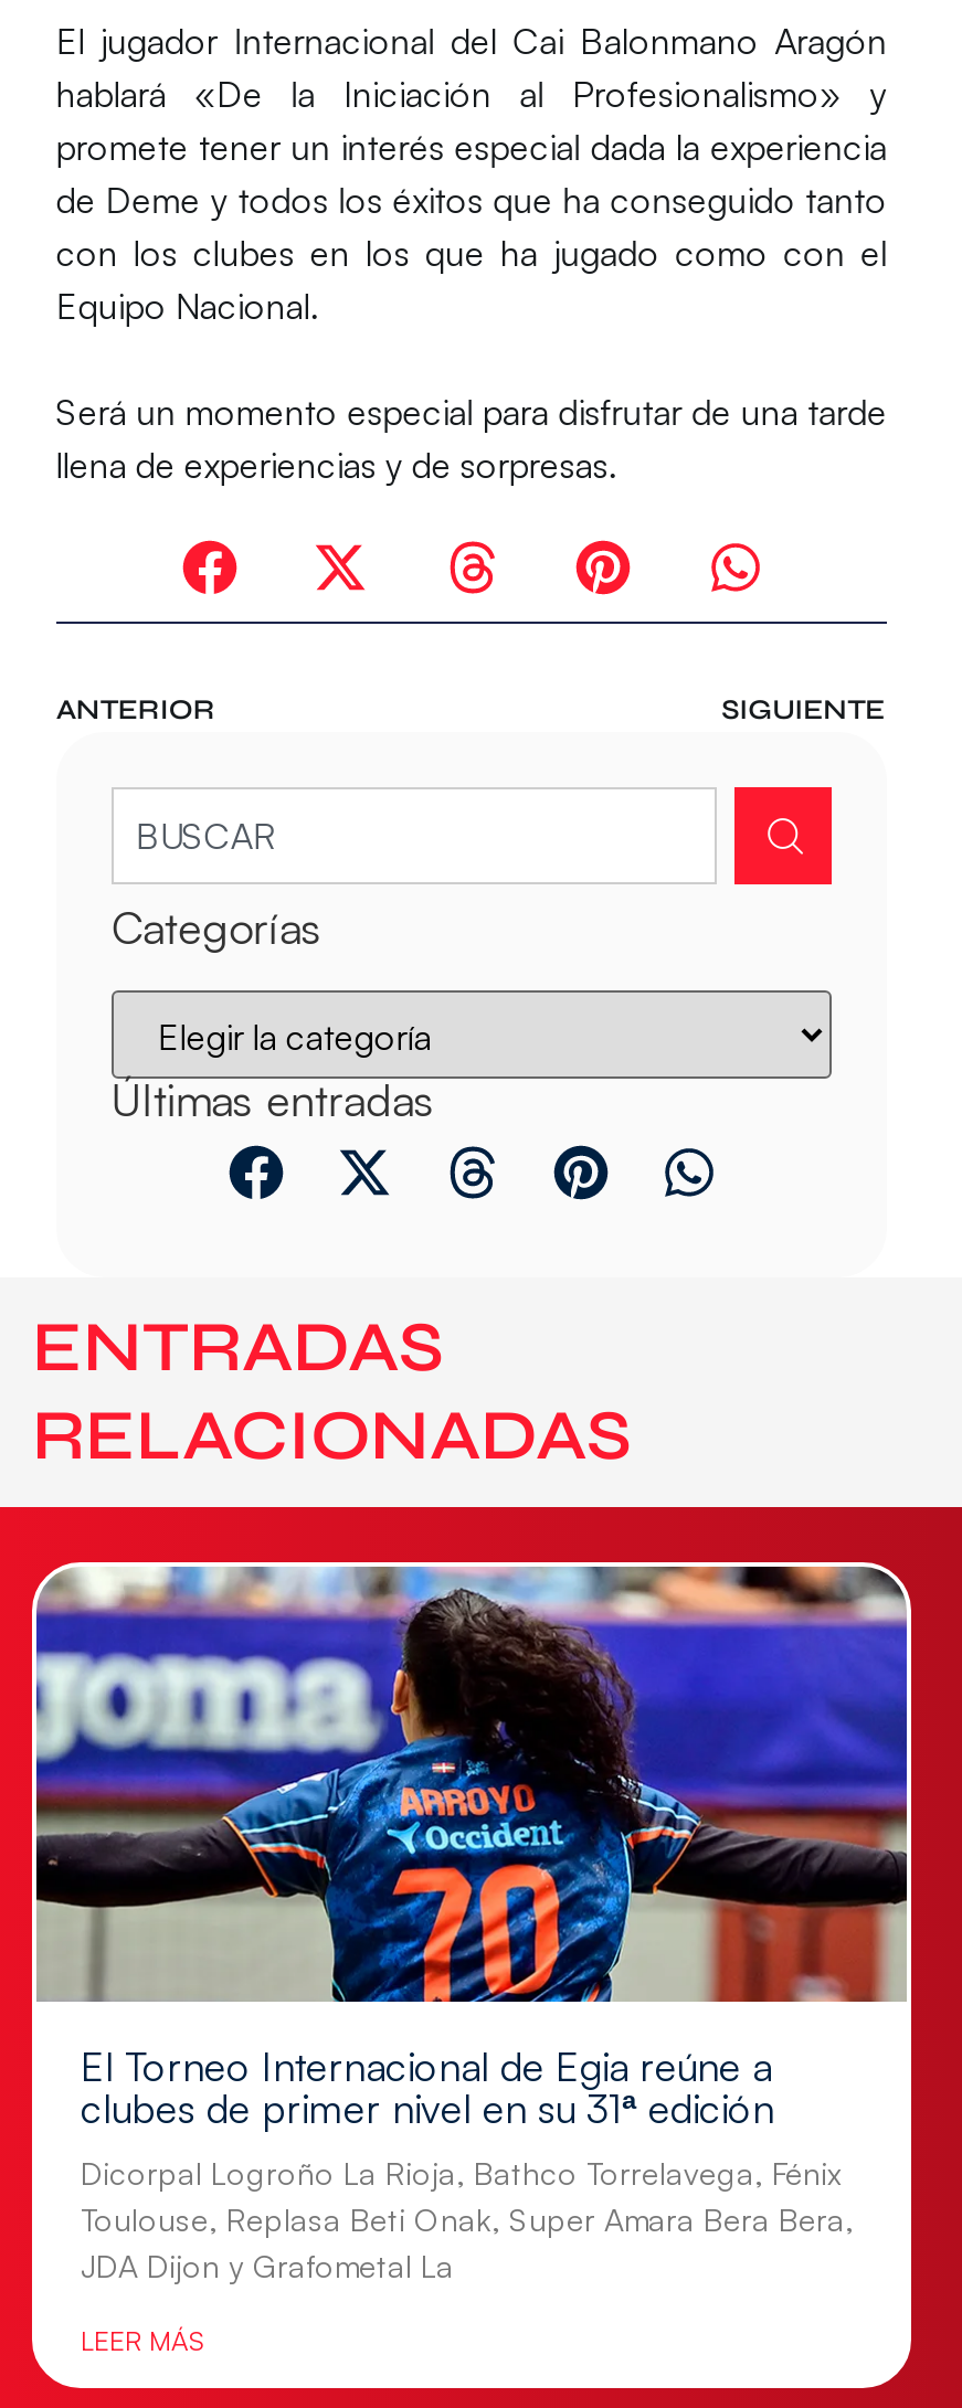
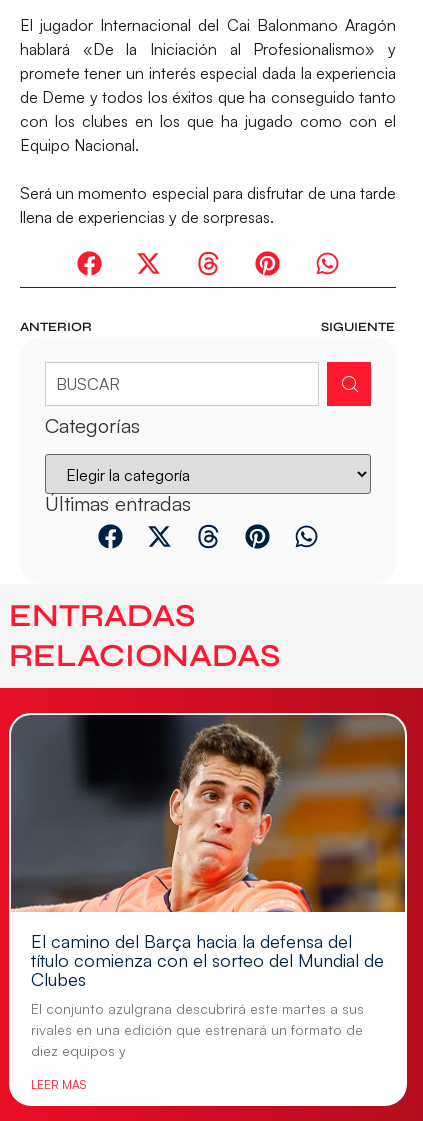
[34,1564,909,2131] [image] | El Torneo Internacional de Egia reúne a | clubes de primer nivel en su 31ª edición -> [11,714,405,990] [image] | El camino del Barça hacia la defensa del | título comienza con el sorteo del Mundial de | Clubes
[81,2153,854,2283] Dicorpal Logroño La Rioja, Bathco Torrelavega, Fénix | Toulouse, Replasa Beti Onak, Super Amara Bera Bera, | JDA Dijon y Grafometal La -> [31,1000,364,1059] El conjunto azulgrana descubrirá este martes a sus | rivales en una edición que estrenará un formato de | diez equipos y

